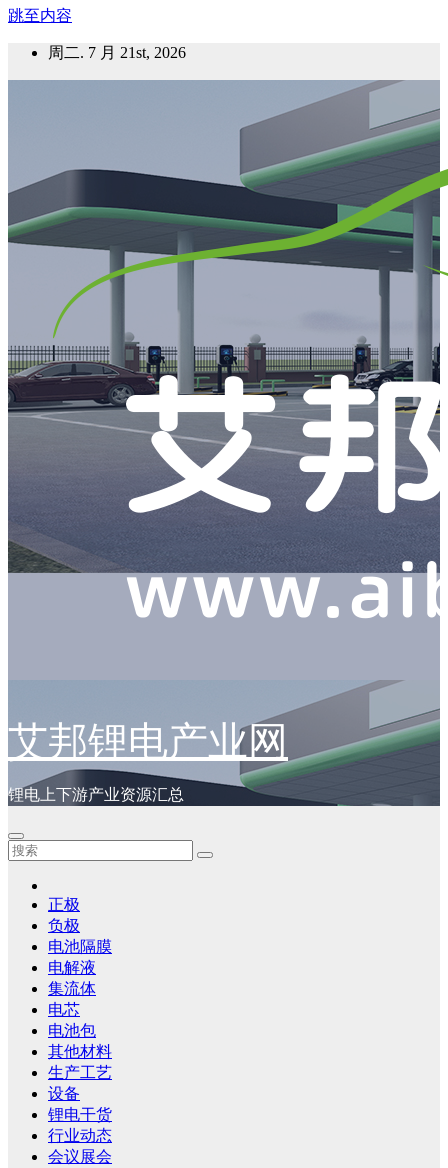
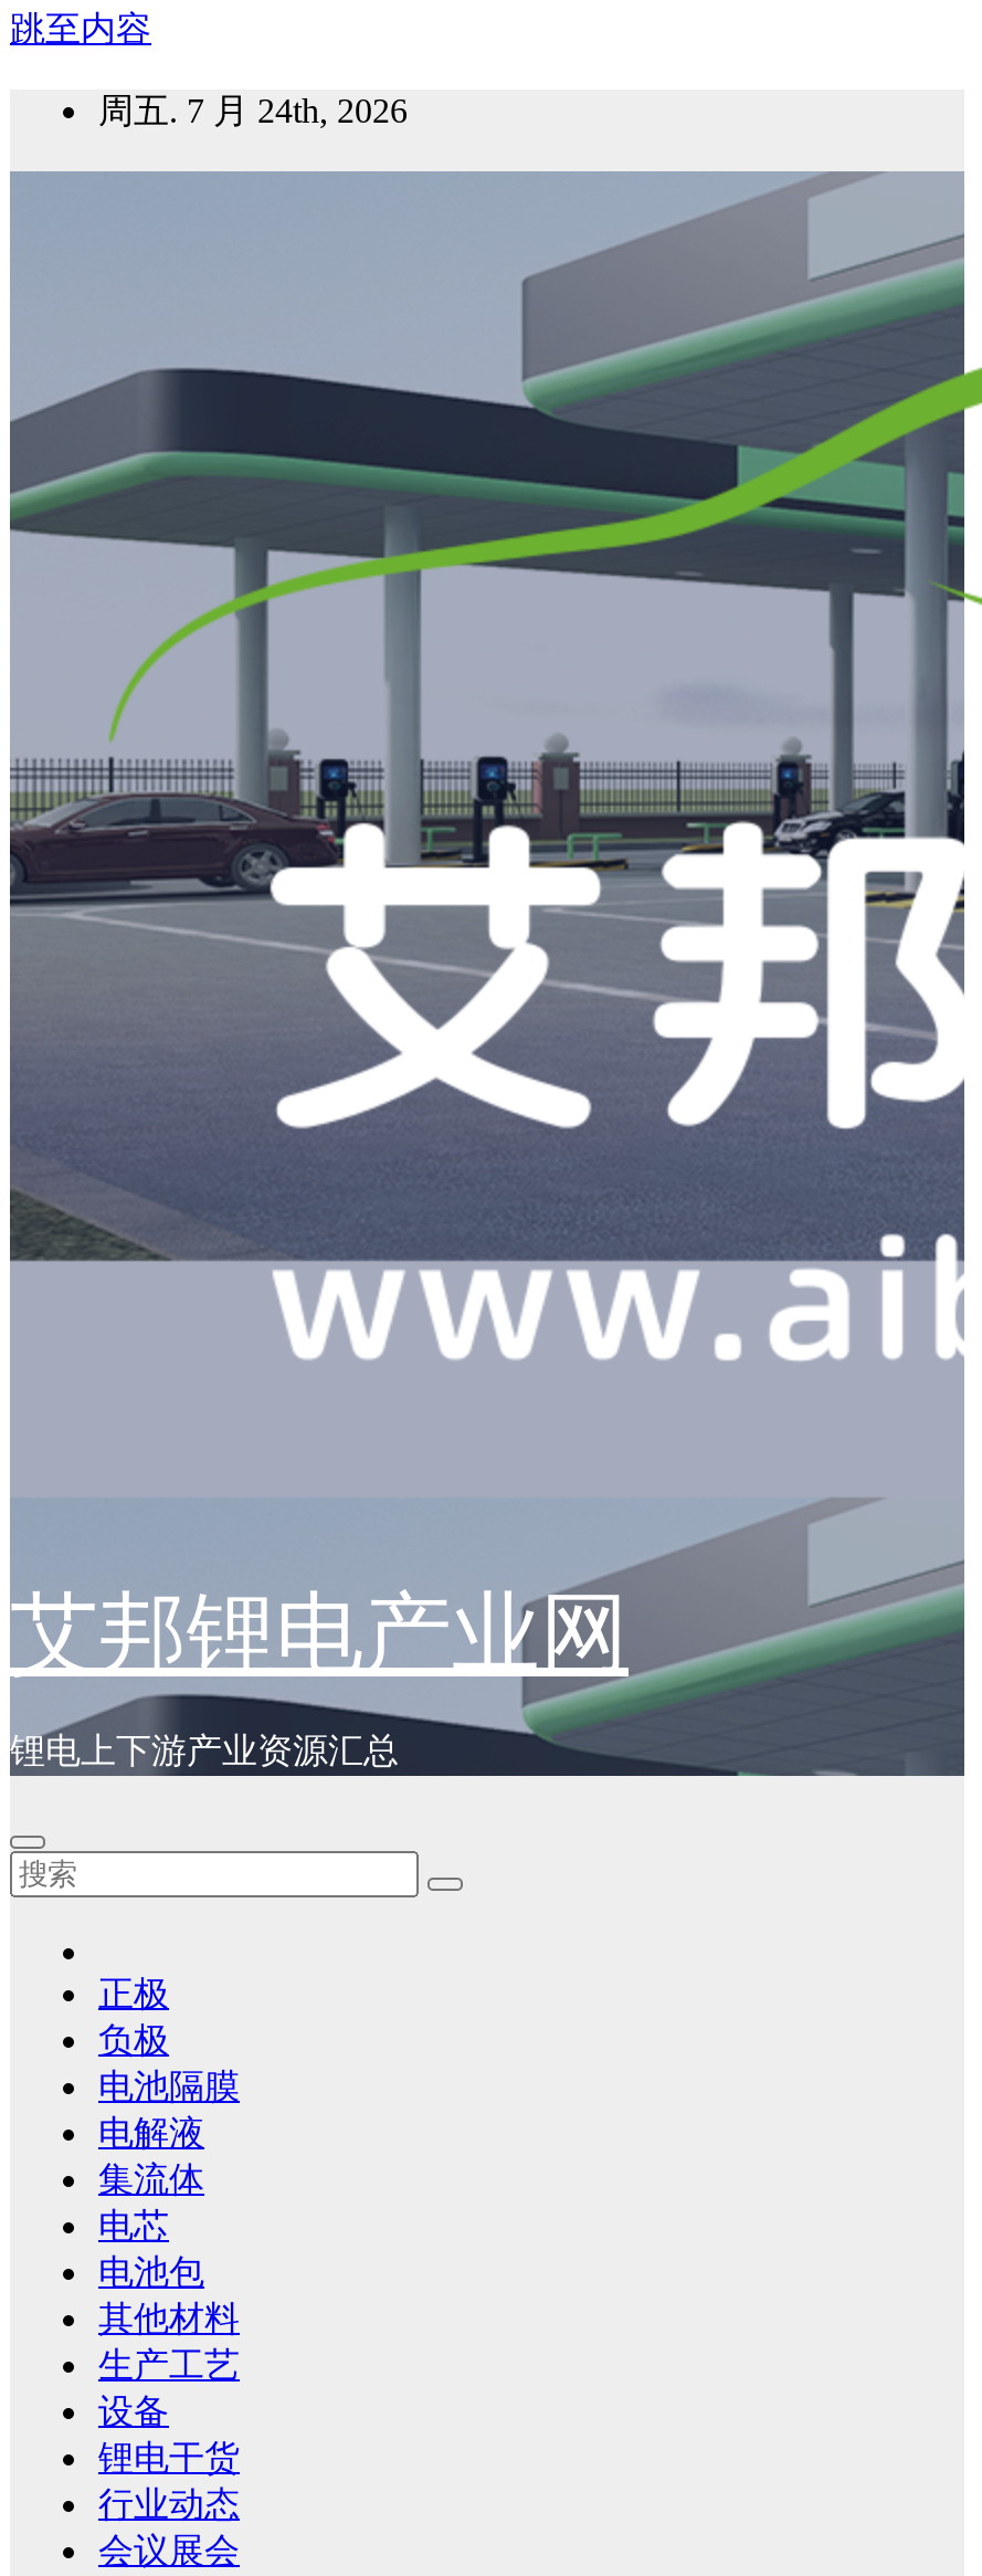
[48,44,186,61] 周二. 7 月 21st, 2026 -> [98,92,408,129] 周五. 7 月 24th, 2026

